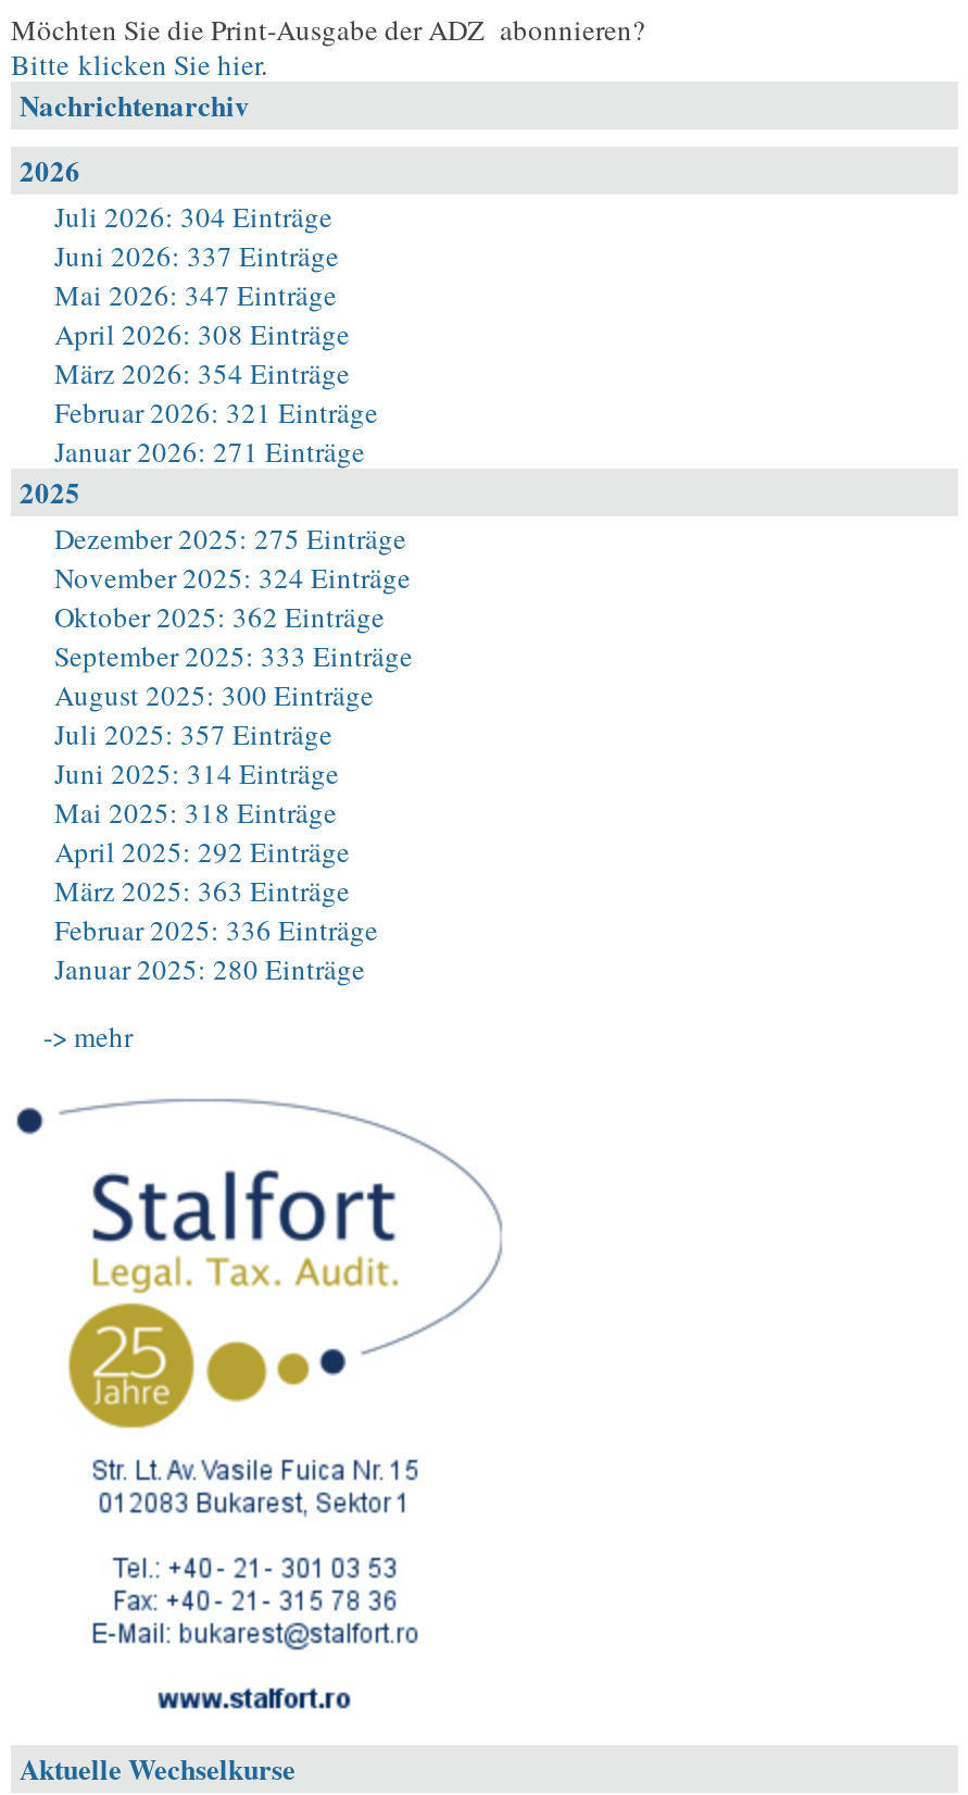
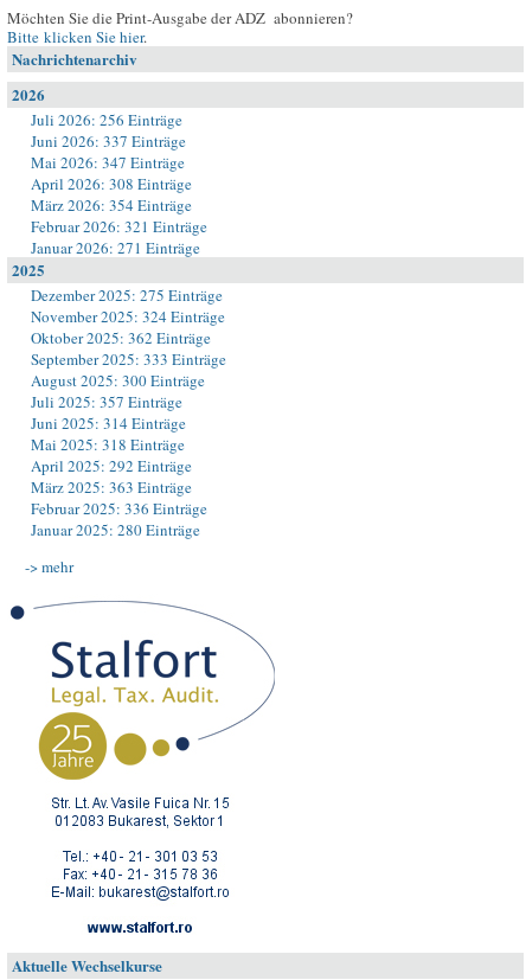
[54,197,332,236] Juli 2026: 304 Einträge -> [31,109,182,130] Juli 2026: 256 Einträge

